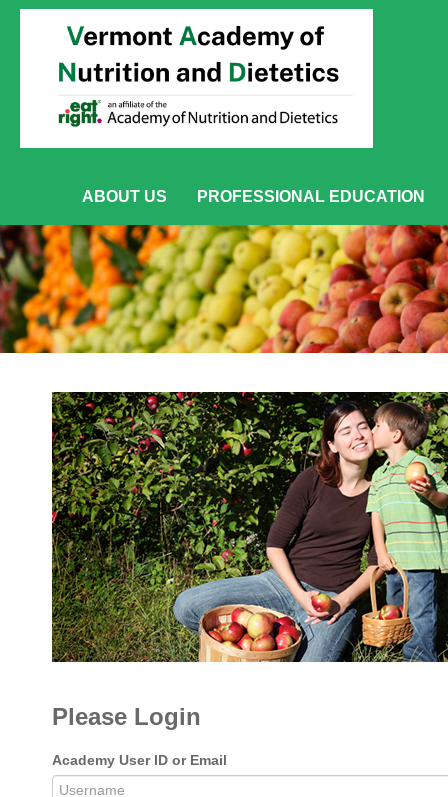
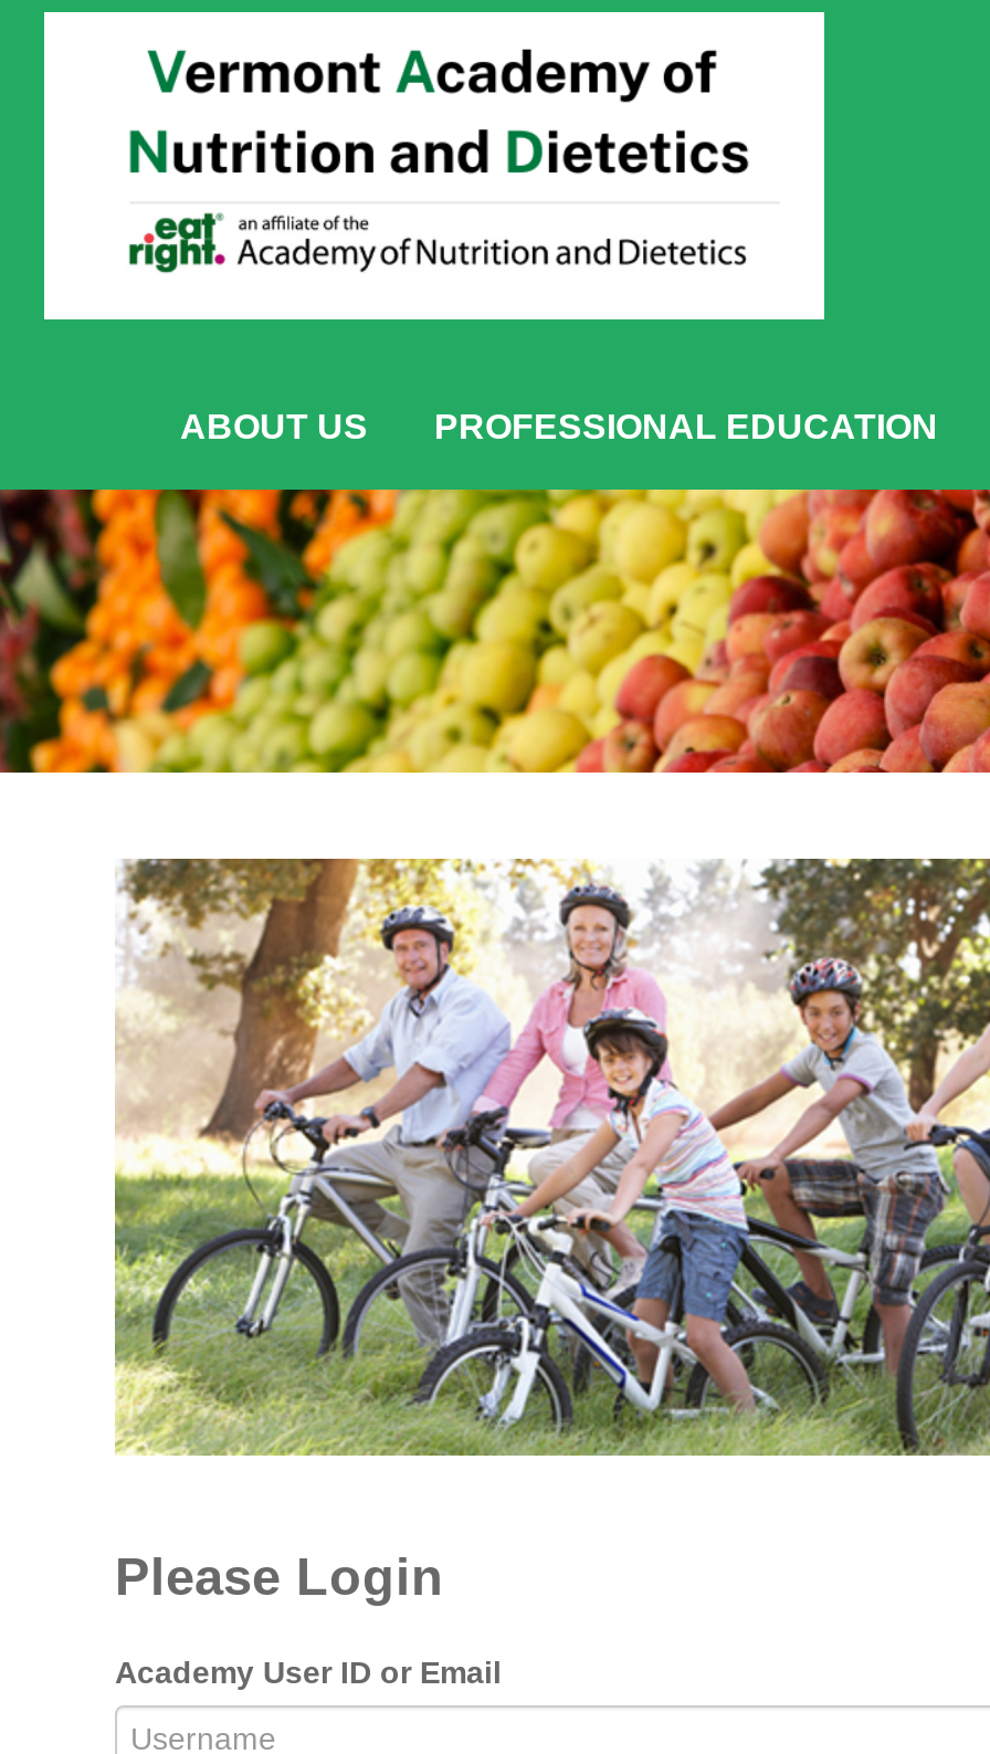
[51,391,445,663] [image] -> [113,857,983,1458] [image]

